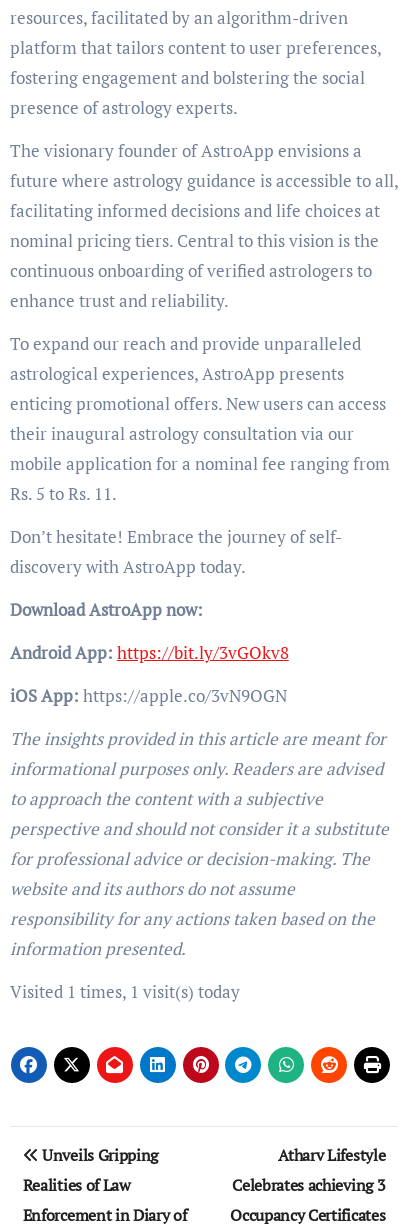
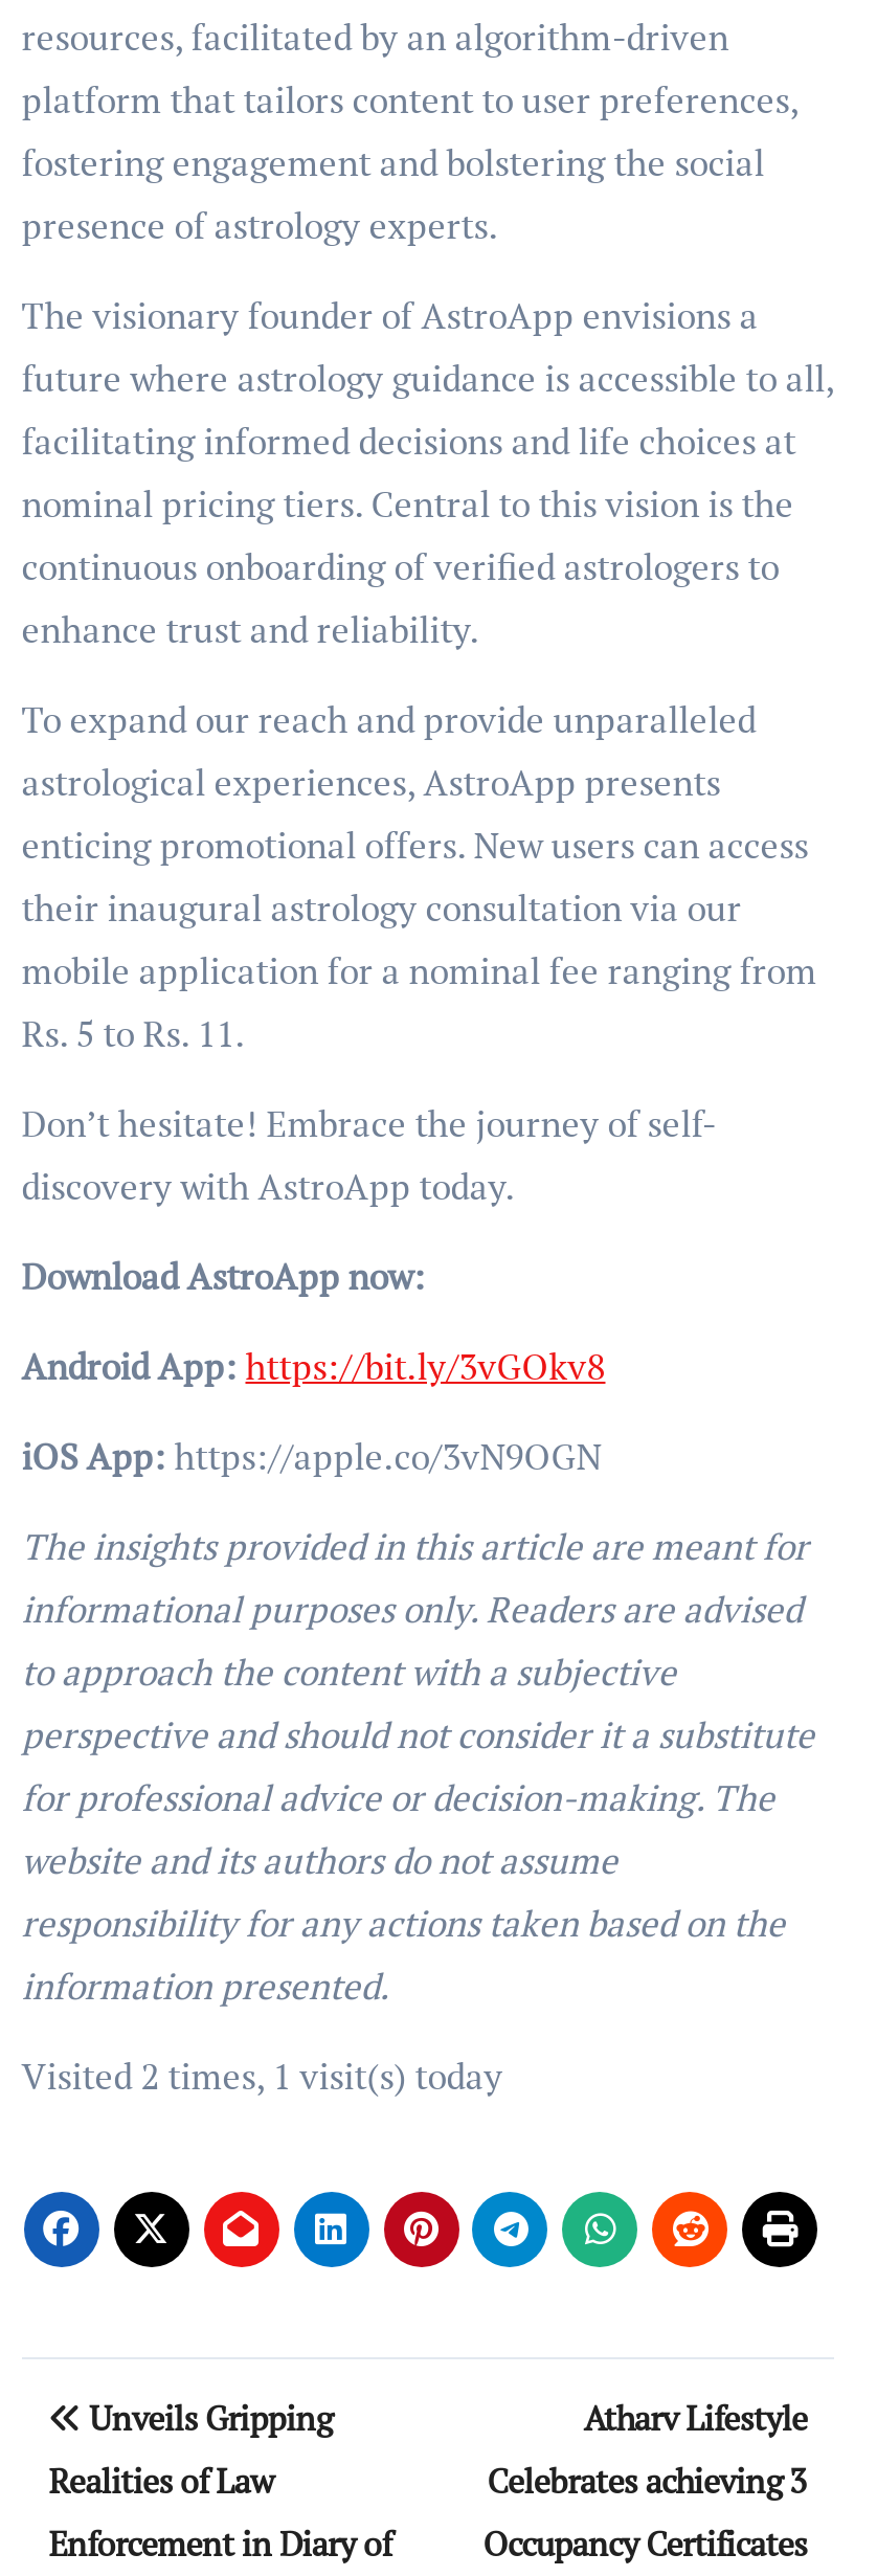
[10,980,240,1003] Visited 1 times, 1 visit(s) today -> [22,2051,503,2100] Visited 2 times, 1 visit(s) today

